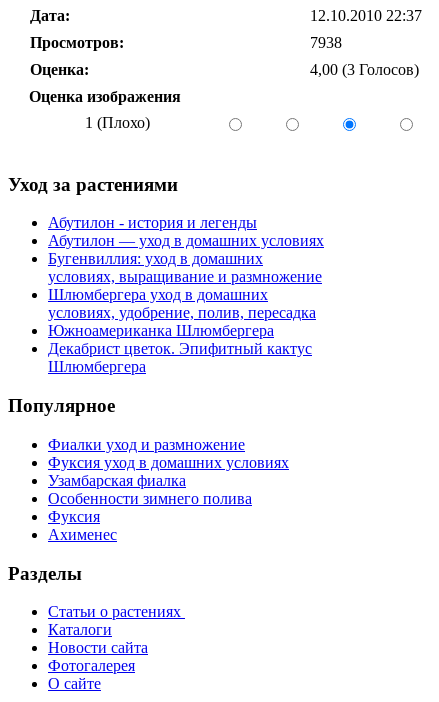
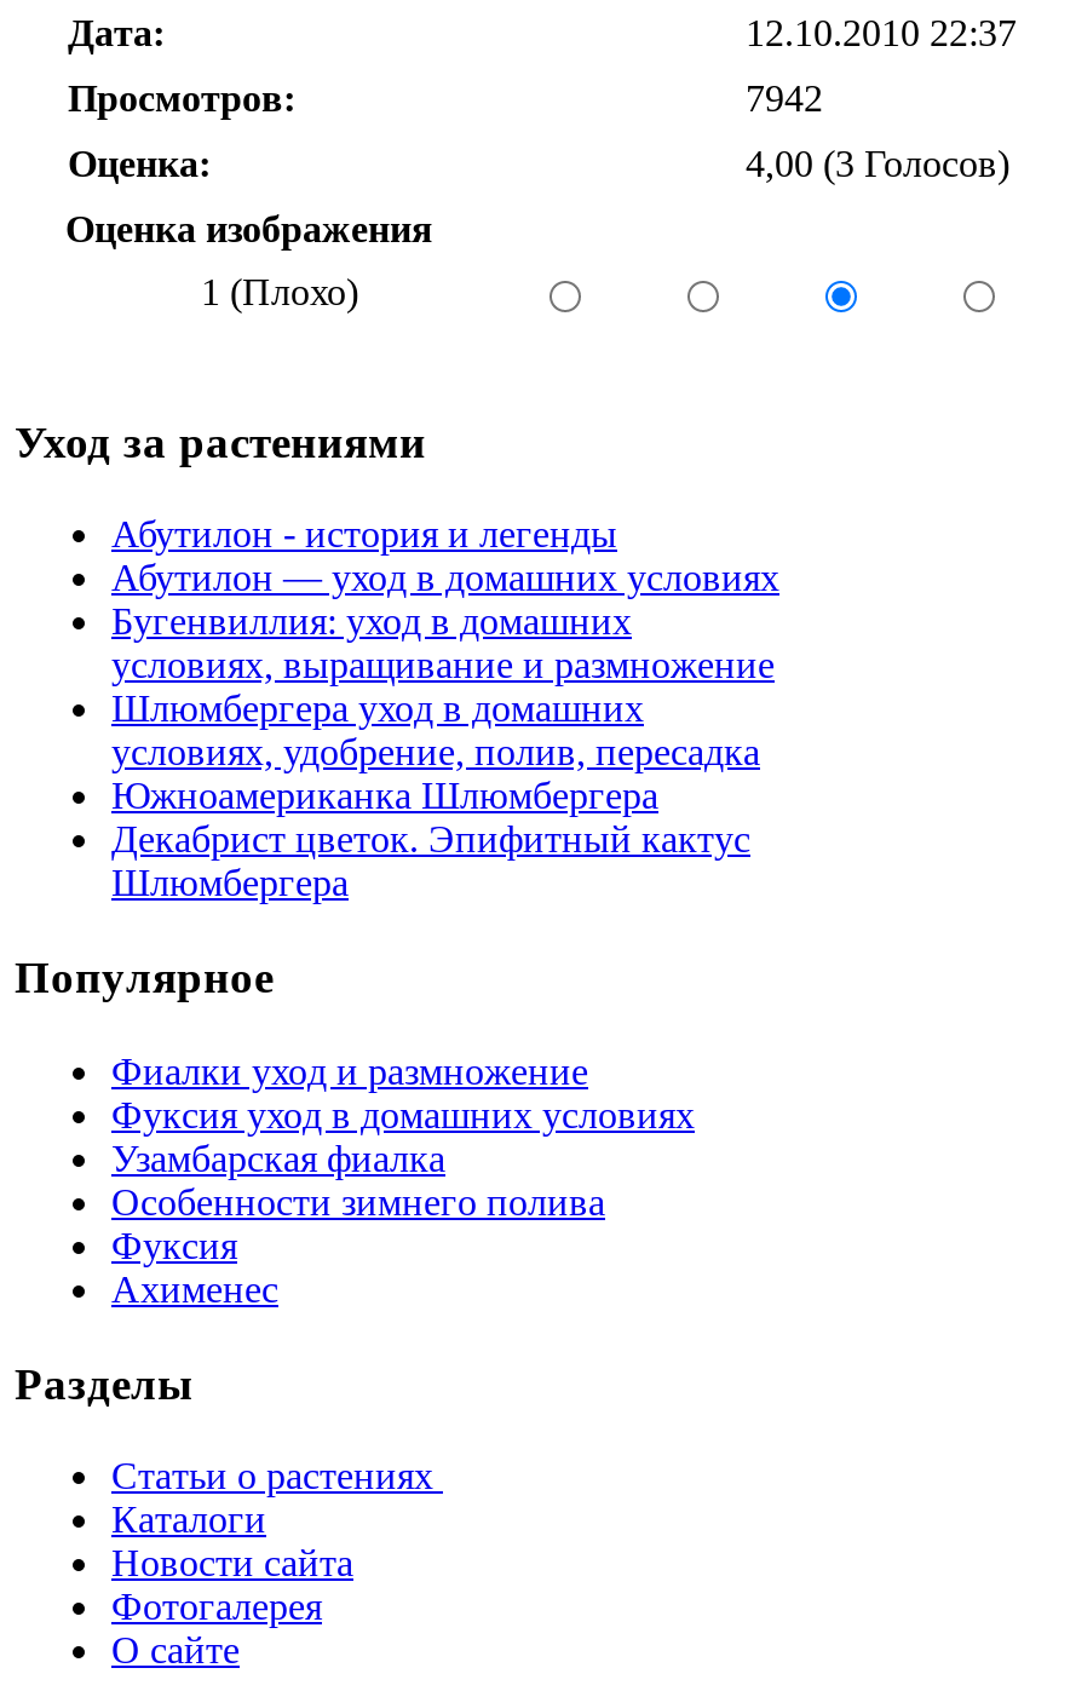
[310,34,342,51] 7938 -> [746,77,823,119] 7942

